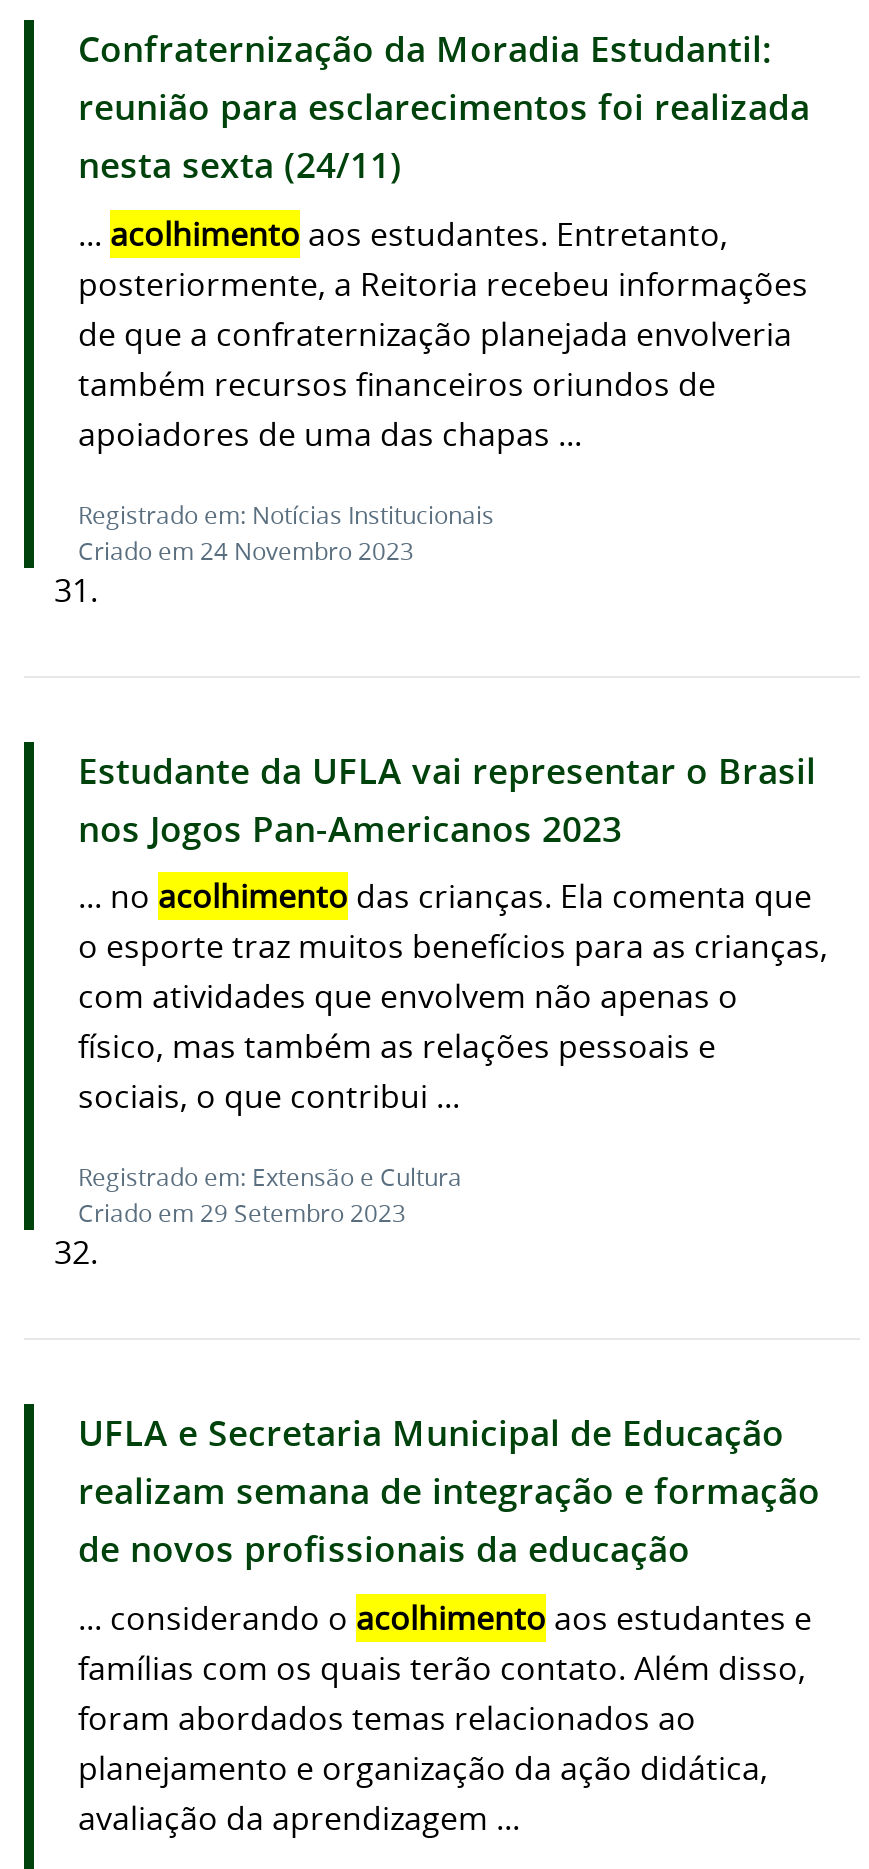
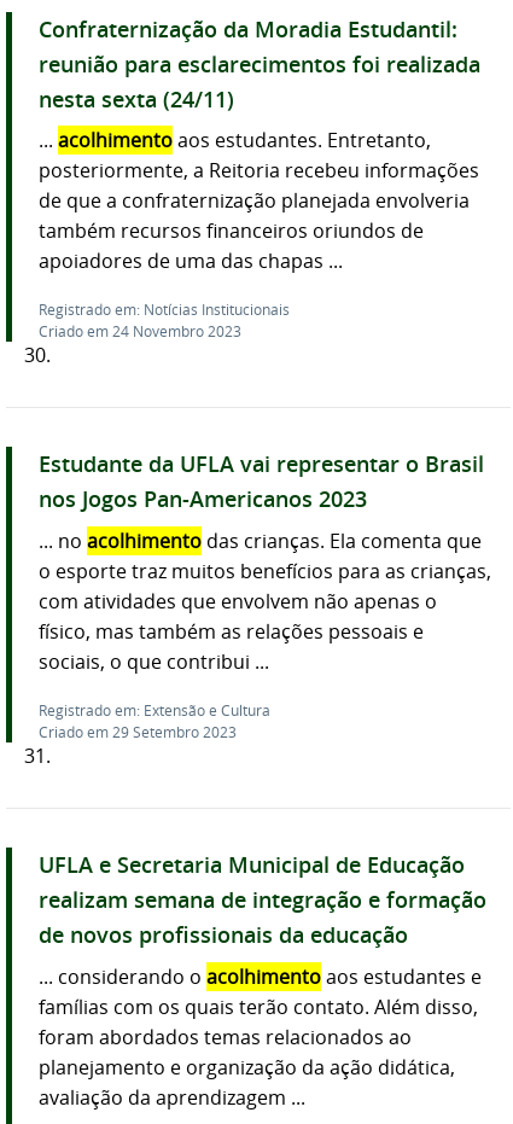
[54,568,98,612] 31. -> [24,342,51,369] 30.
[54,1231,98,1275] 32. -> [24,742,51,769] 31.

